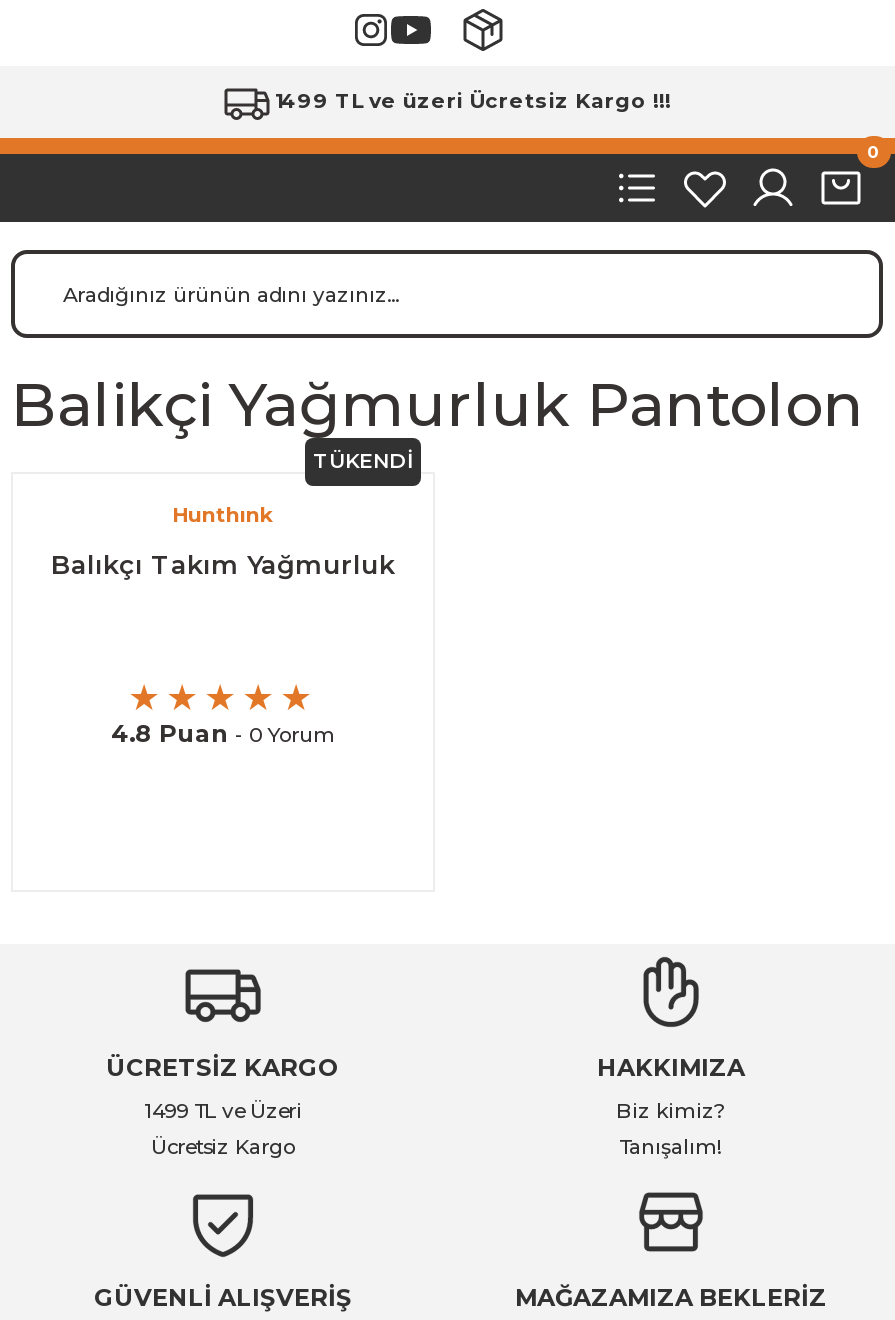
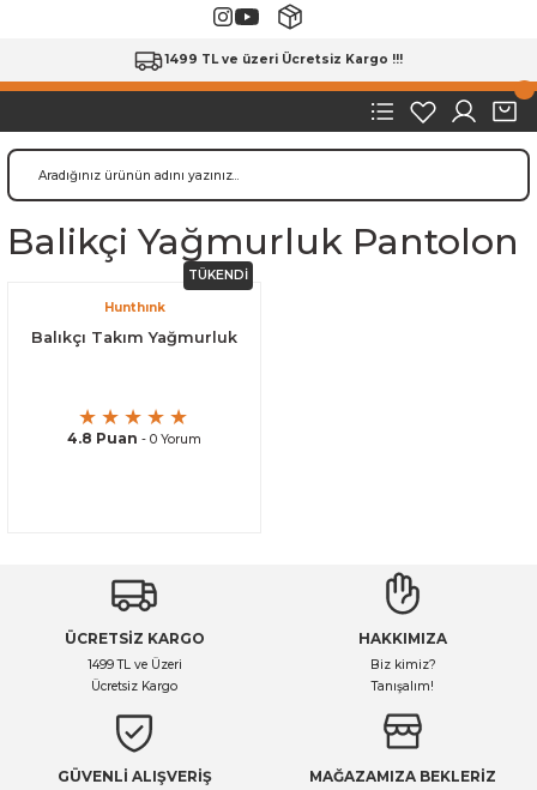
[867,142,881,162] 0 -> none

